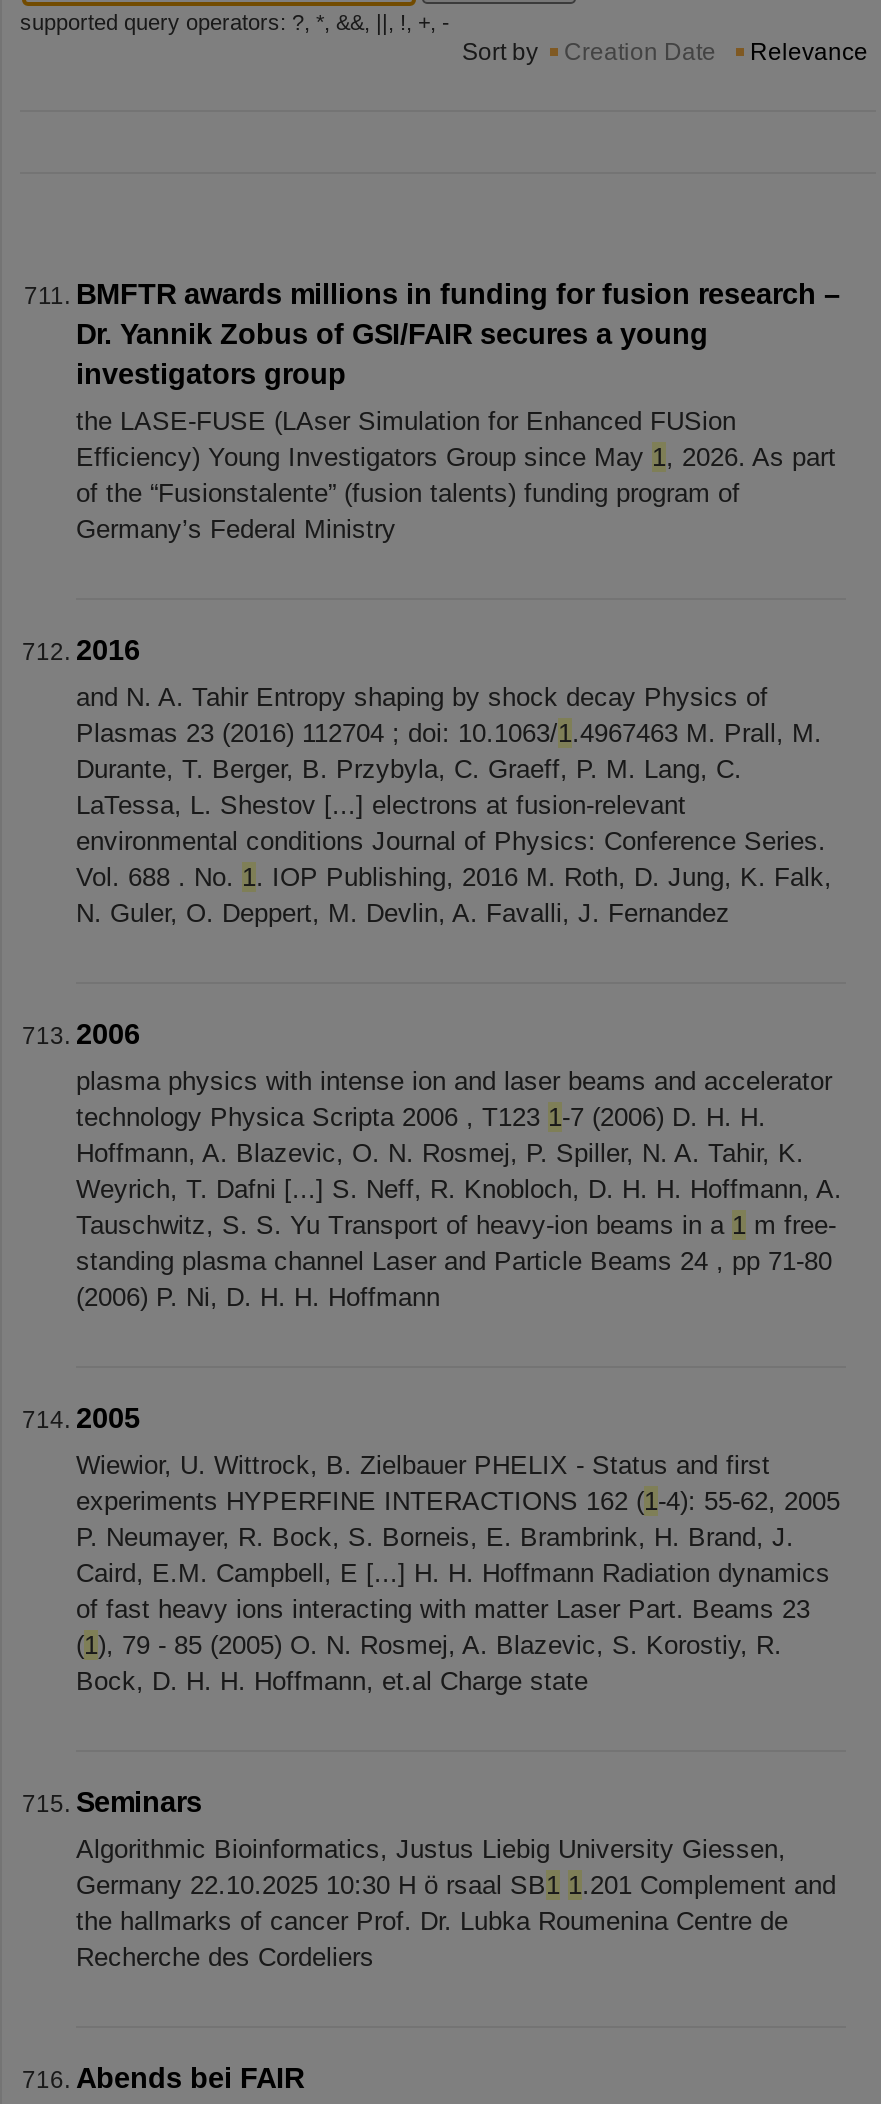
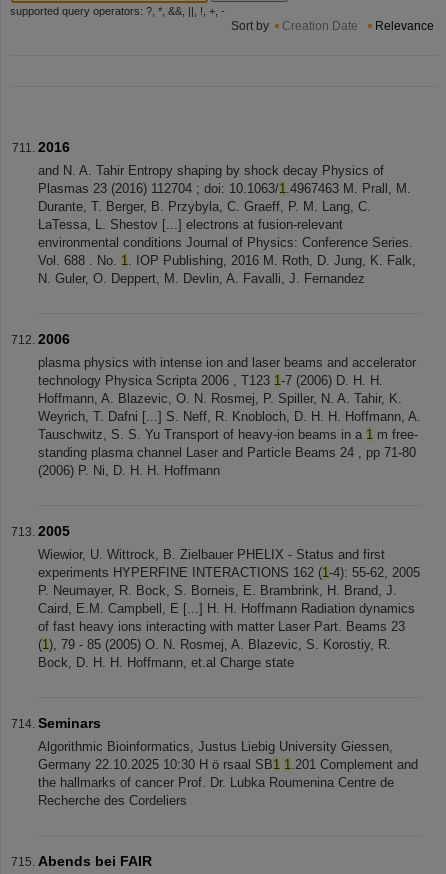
[76,278,840,544] BMFTR awards millions in funding for fusion research – | Dr. Yannik Zobus of GSI/FAIR secures a young | investigators group | the LASE-FUSE (LAser Simulation for Enhanced FUSion | Efficiency) Young Investigators Group since May 1, 2026. As part | of the “Fusionstalente” (fusion talents) funding program of | Germany’s Federal Ministry -> none

